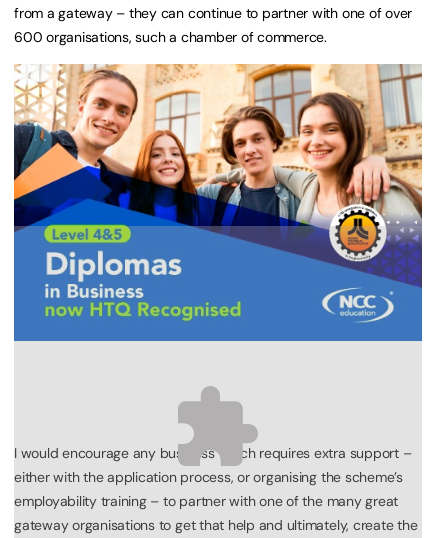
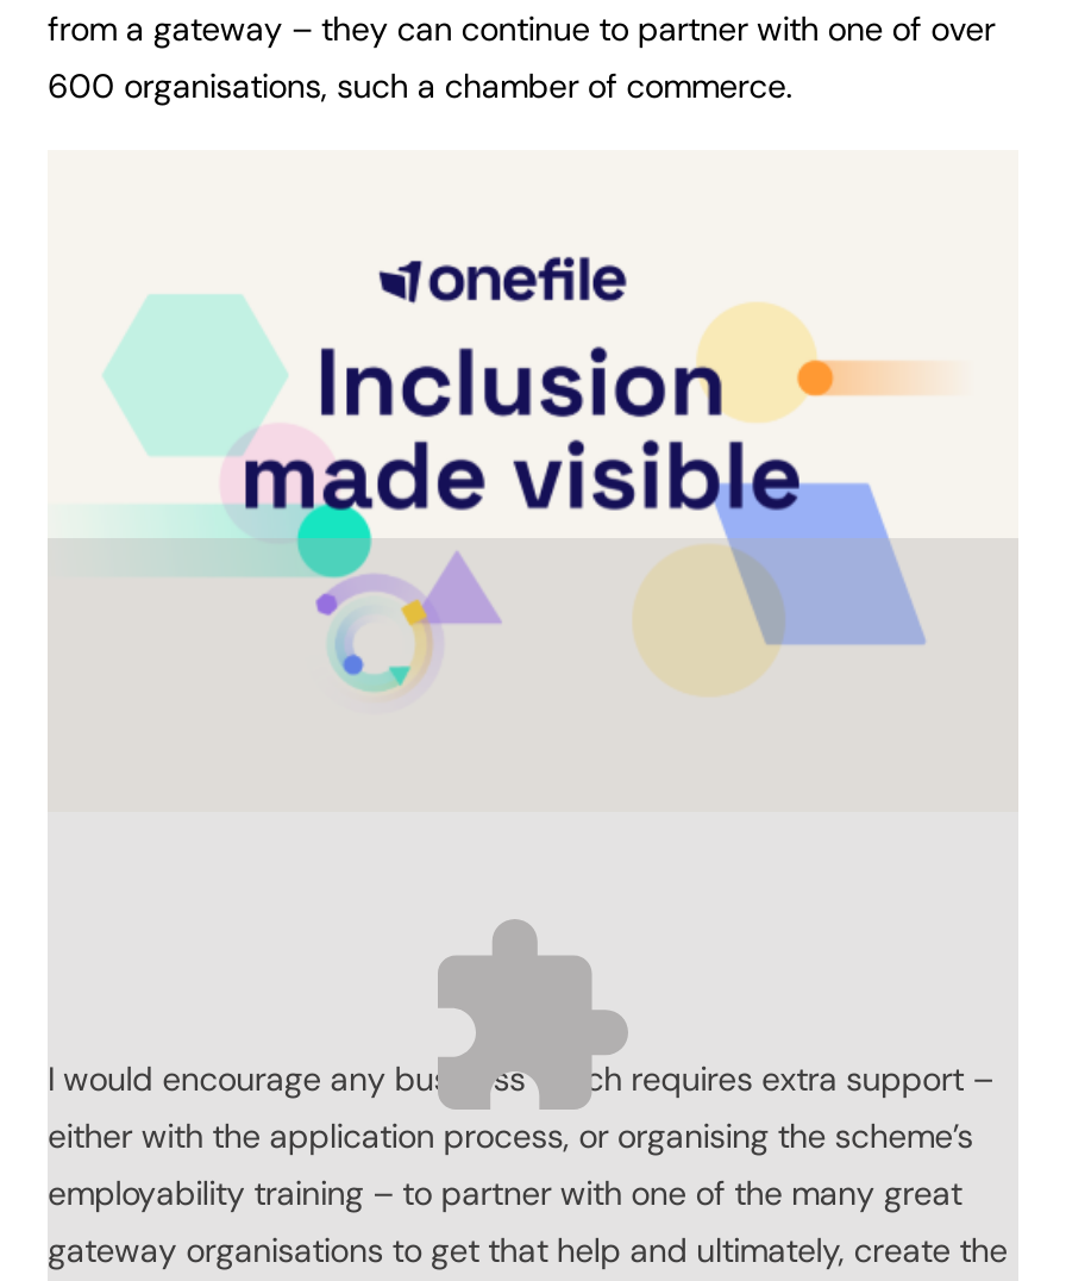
[13,63,423,342] [image] -> [48,152,1018,812] [image]

